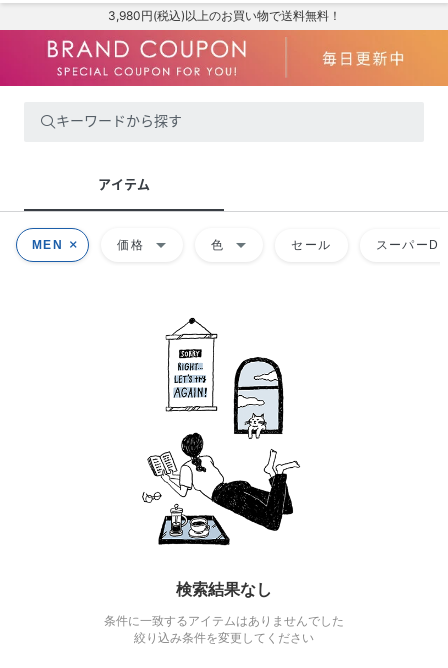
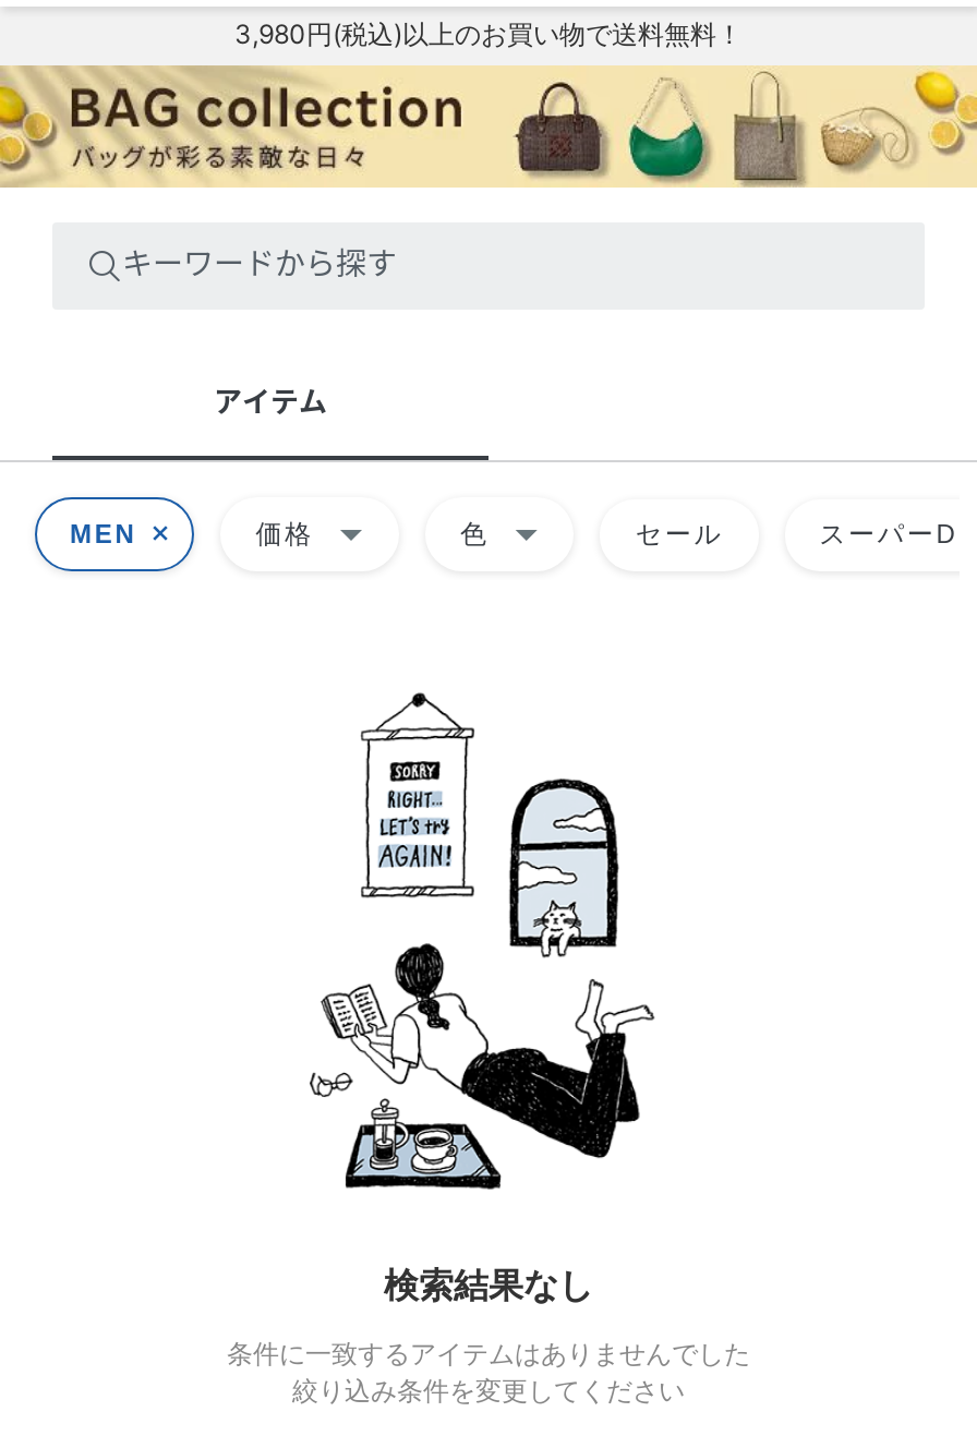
[3,29,445,87] [image] -> [7,65,970,188] [image]

